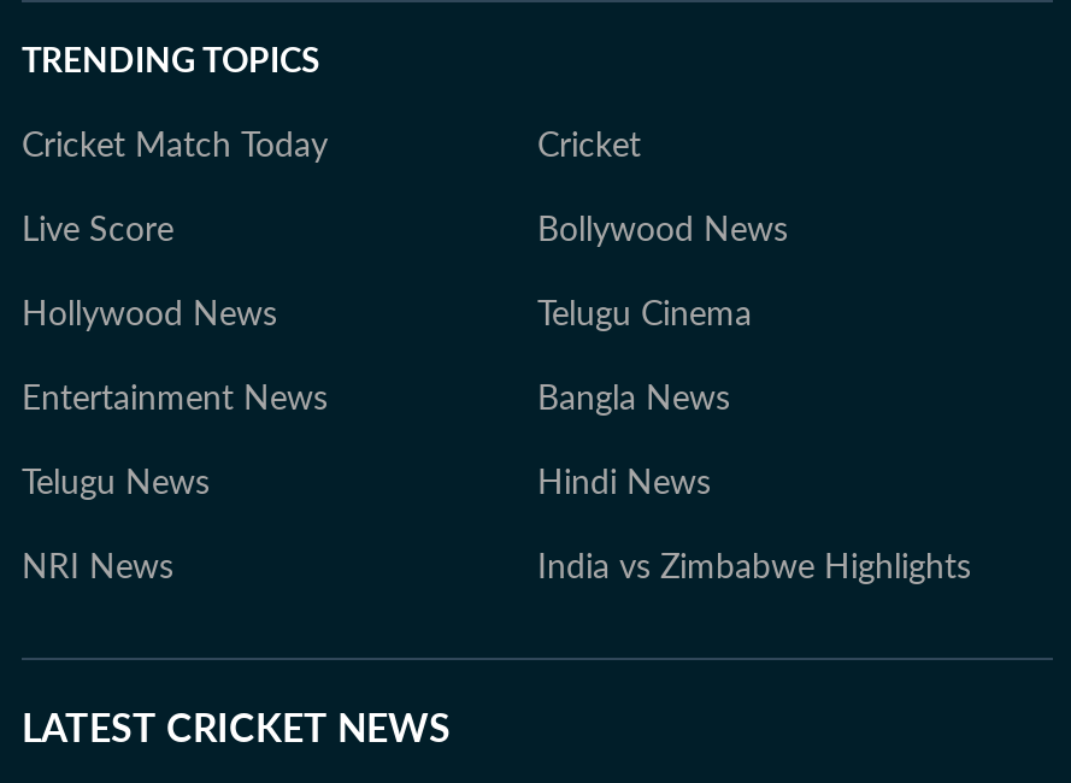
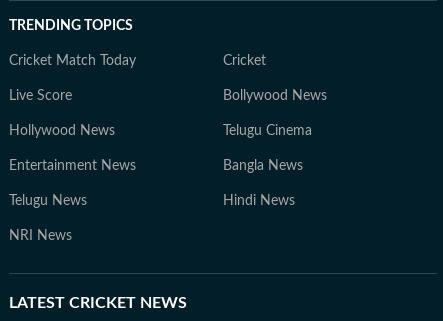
[537,551,971,585] India vs Zimbabwe Highlights -> none

